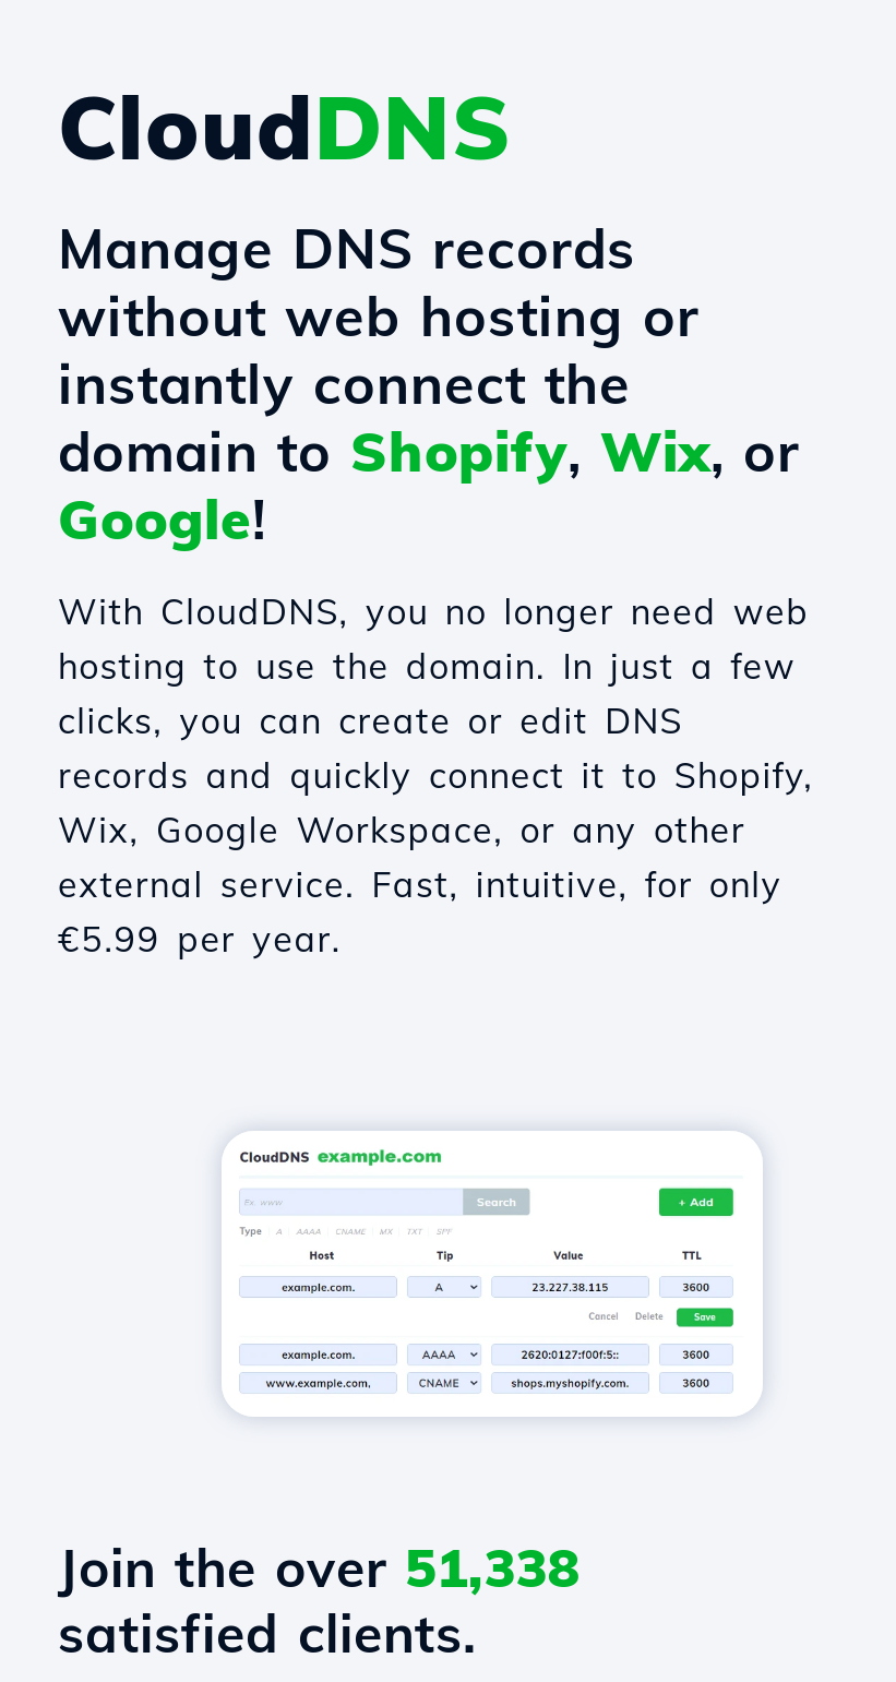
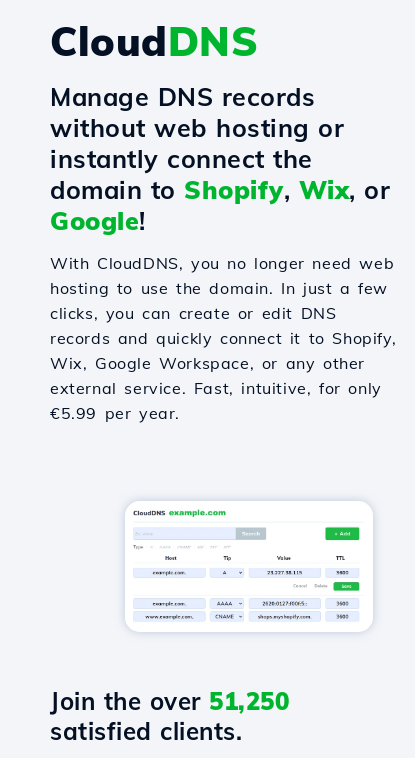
[58,1535,580,1601] Join the over 51,338 -> [50,686,289,716] Join the over 51,250

